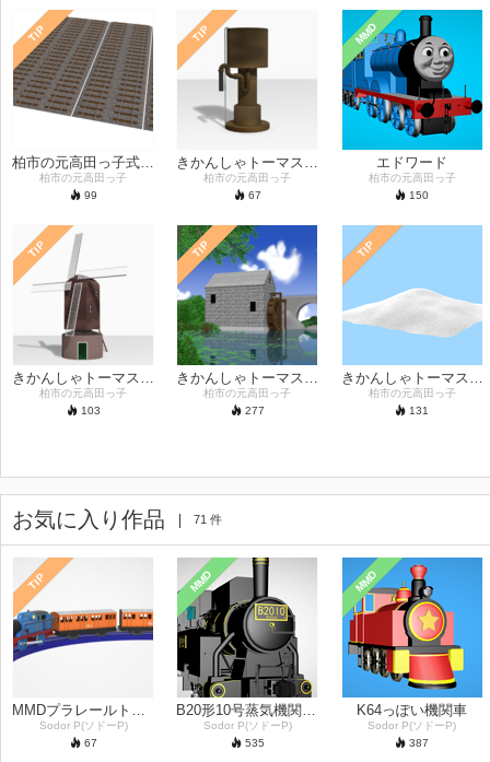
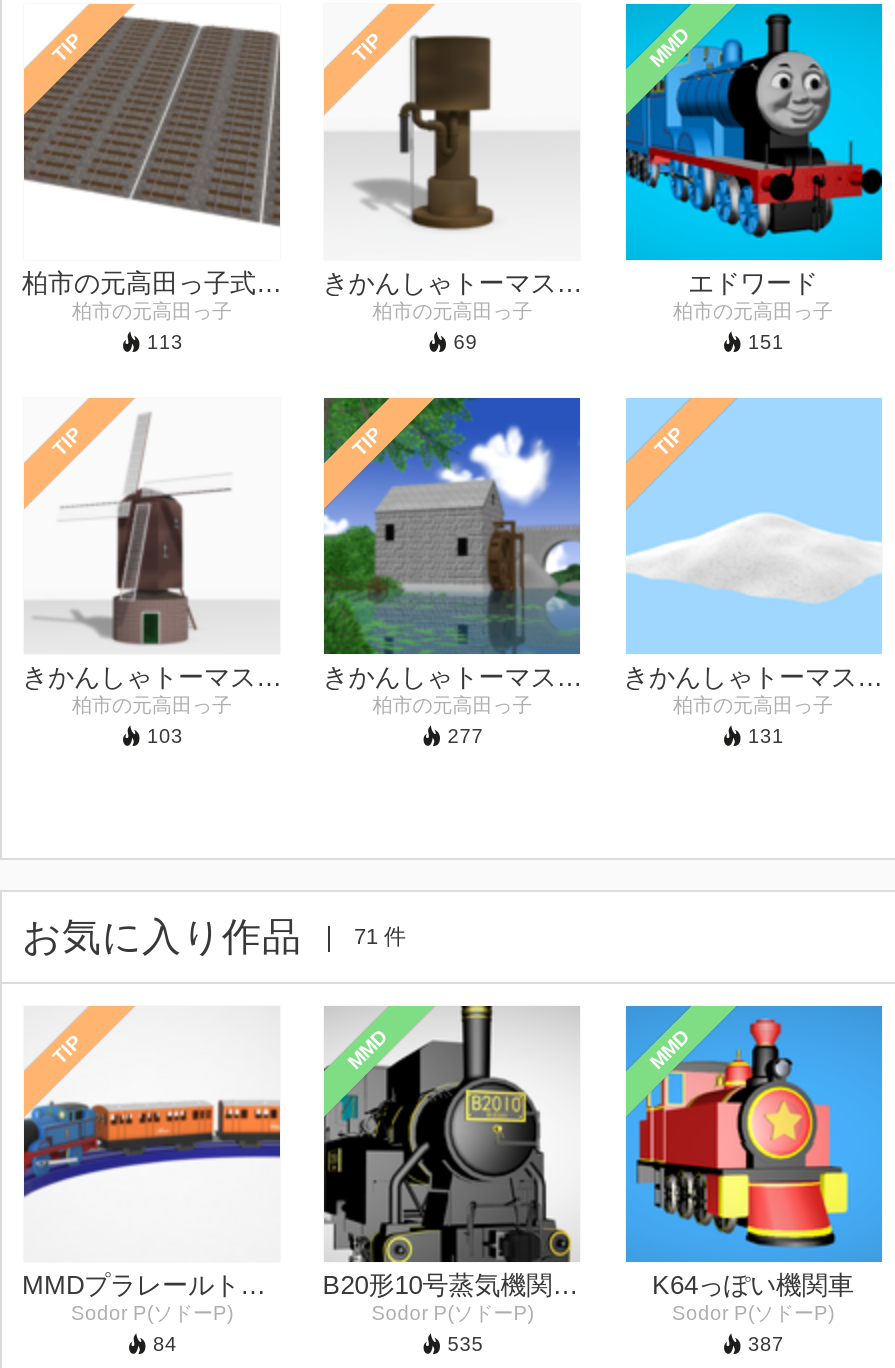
[84,189,97,201] 99 -> [147,331,183,353] 113
[248,189,261,201] 67 -> [454,331,478,353] 69
[409,189,429,201] 150 -> [748,331,784,353] 151
[84,736,97,748] 67 -> [153,1333,177,1355] 84

